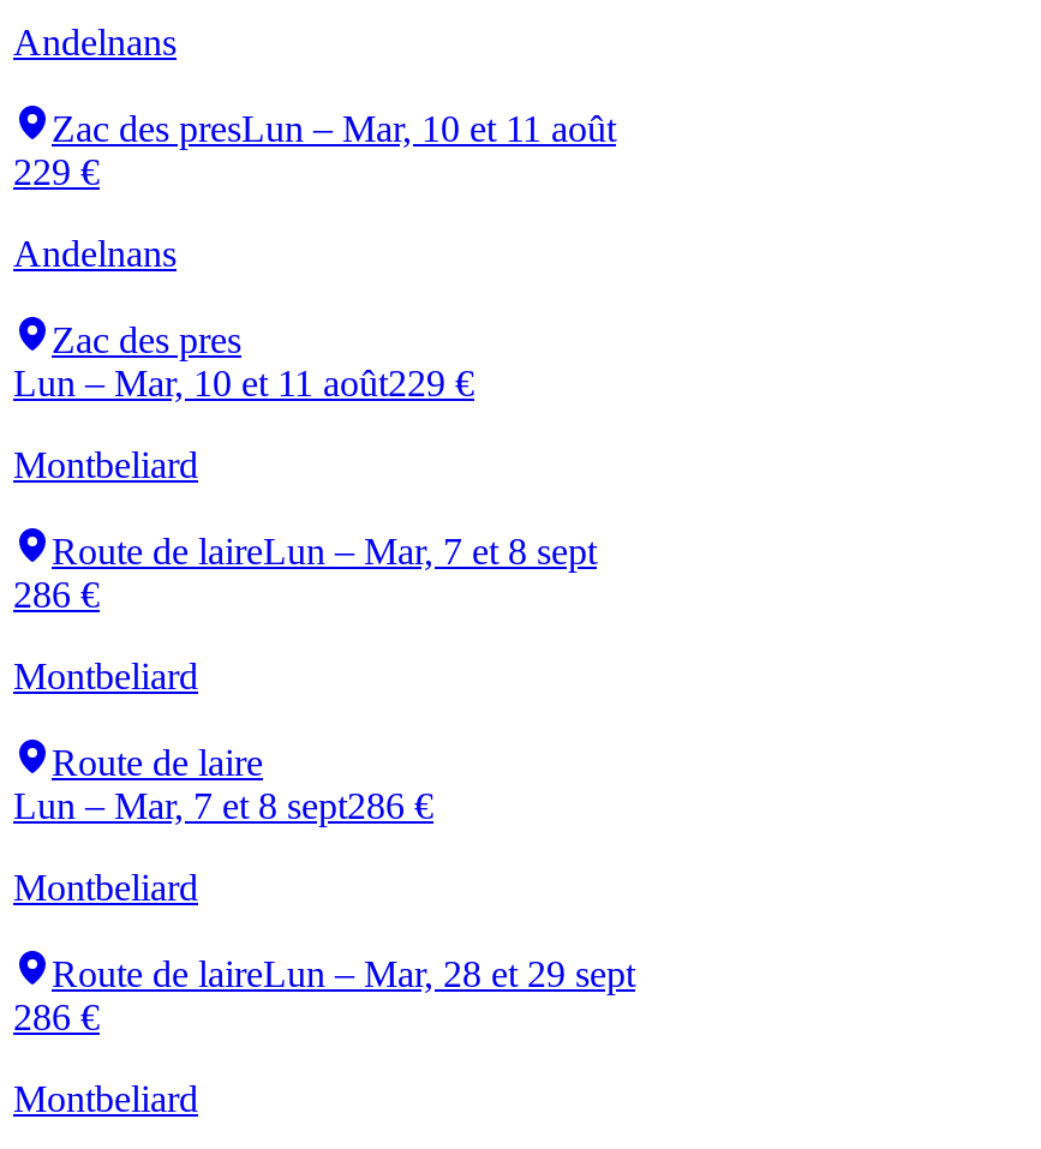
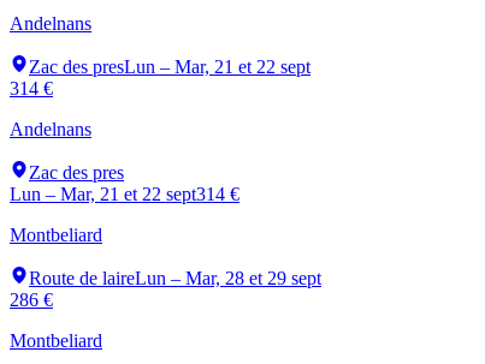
[52,107,616,148] Zac des presLun – Mar, 10 et 11 août -> [29,56,310,76] Zac des presLun – Mar, 21 et 22 sept
[13,150,100,191] 229 € -> [10,77,53,98] 314 €
[13,361,597,825] Lun – Mar, 10 et 11 août229 € | Montbeliard | Route de laireLun – Mar, 7 et 8 sept | 286 € | Montbeliard | Route de laire | Lun – Mar, 7 et 8 sept286 € -> [10,183,239,204] Lun – Mar, 21 et 22 sept314 €

